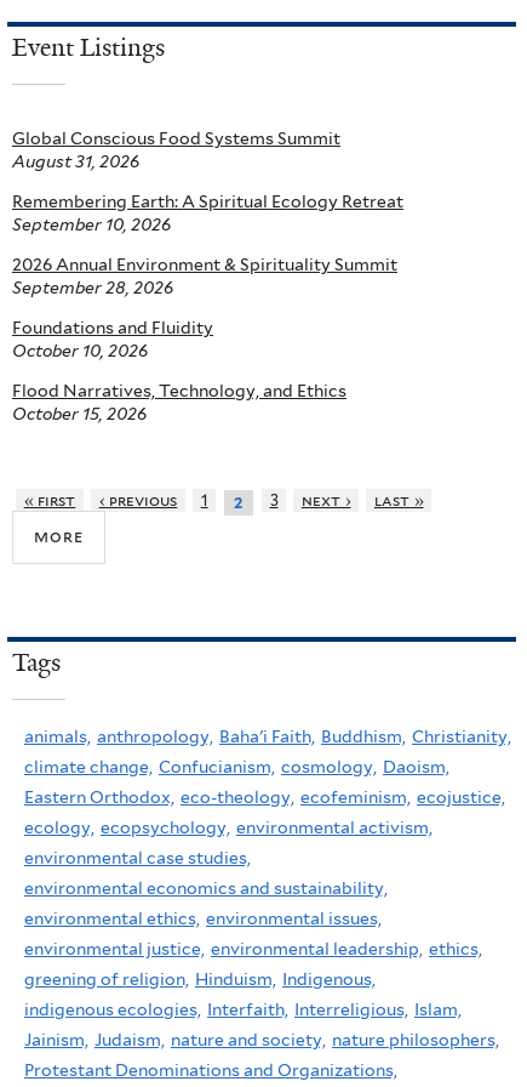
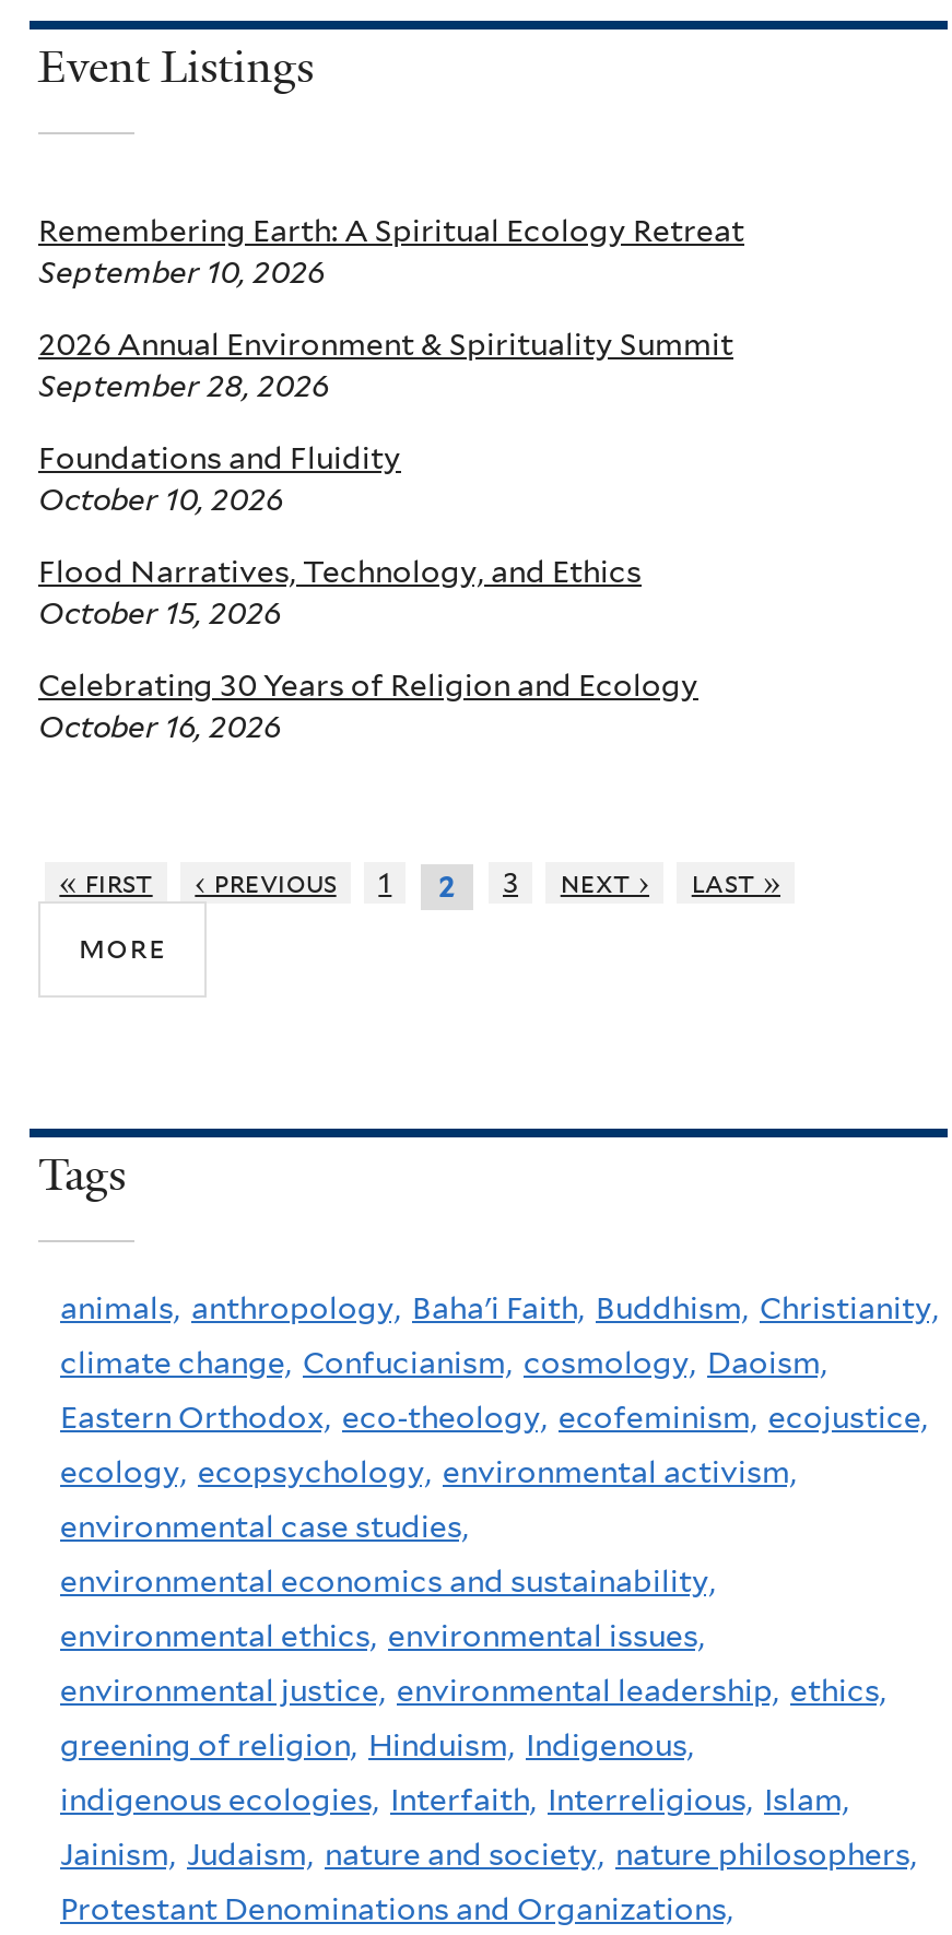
[12,129,340,172] Global Conscious Food Systems Summit | August 31, 2026 -> none
moved [12,192,403,424] -> [38,214,744,631]: Remembering Earth: A Spiritual Ecology Retreat | September 10, 2026 | 2026 Annual Environment & Spirituality Summit | September 28, 2026 | Foundations and Fluidity | October 10, 2026 | Flood Narratives, Technology, and Ethics | October 15, 2026
none -> [38,668,698,745] Celebrating 30 Years of Religion and Ecology | October 16, 2026

